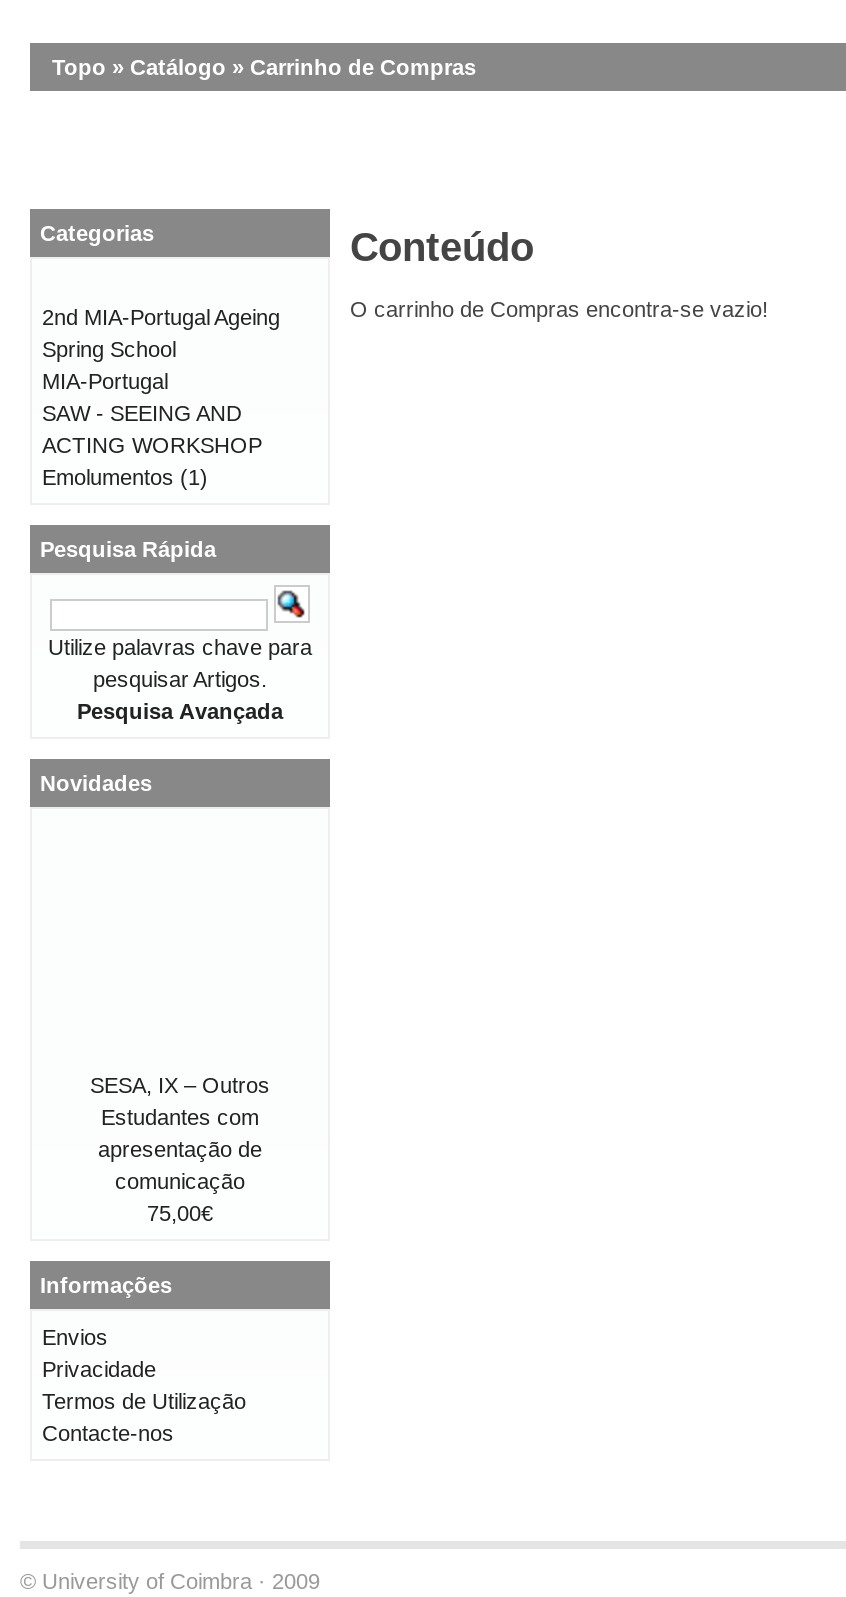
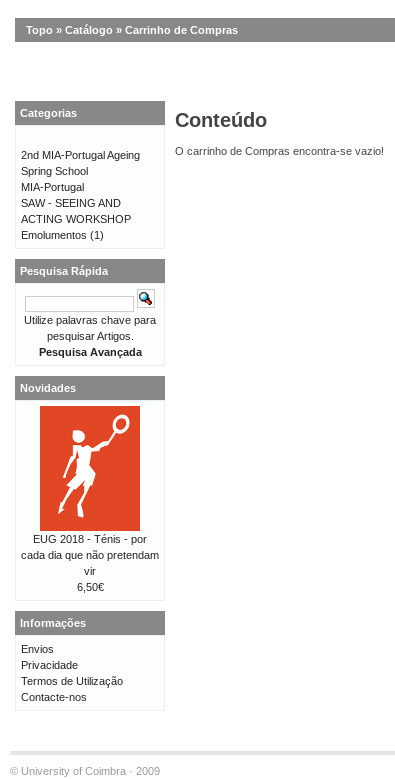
none -> [39,405,141,510] [image]
[90,1073,270,1225] SESA, IX – Outros | Estudantes com | apresentação de | comunicação | 75,00€ -> [21,533,159,593] EUG 2018 - Ténis - por | cada dia que não pretendam | vir | 6,50€

